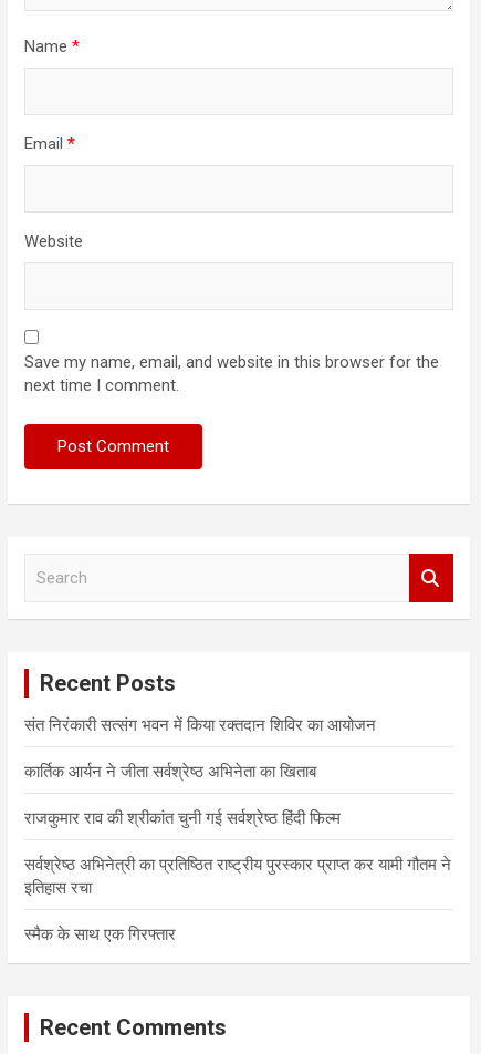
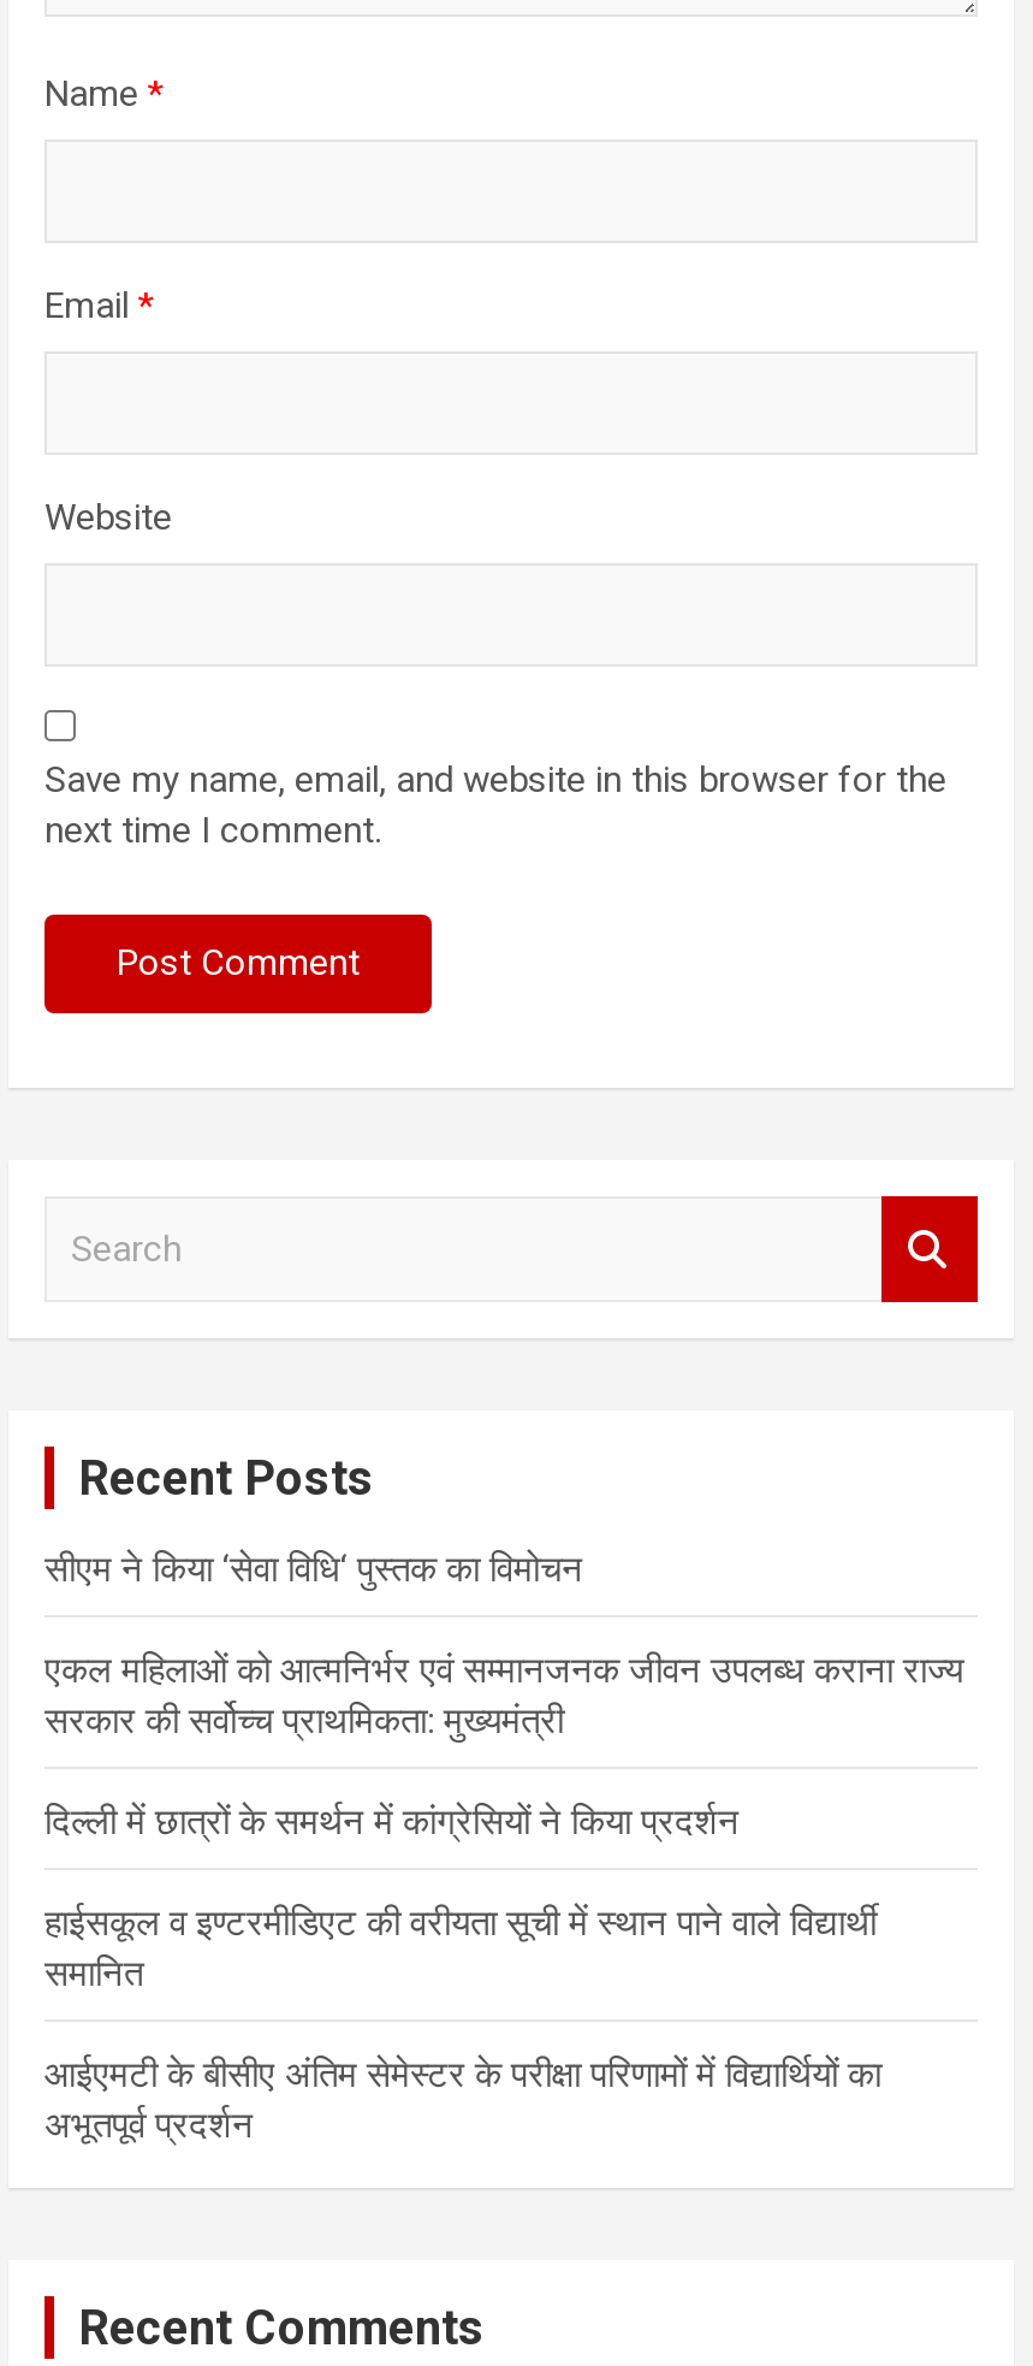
[24,715,376,735] संत निरंकारी सत्संग भवन में किया रक्तदान शिविर का आयोजन -> [44,1546,583,1590] सीएम ने किया ‘सेवा विधि‘ पुस्तक का विमोचन
[24,762,316,782] कार्तिक आर्यन ने जीता सर्वश्रेष्ठ अभिनेता का खिताब -> [44,1648,963,1741] एकल महिलाओं को आत्मनिर्भर एवं सम्मानजनक जीवन उपलब्ध कराना राज्य | सरकार की सर्वोच्च प्राथमिकता: मुख्यमंत्री
[24,808,341,828] राजकुमार राव की श्रीकांत चुनी गई सर्वश्रेष्ठ हिंदी फिल्म -> [44,1799,740,1842] दिल्ली में छात्रों के समर्थन में कांग्रेसियों ने किया प्रदर्शन
[24,855,451,898] सर्वश्रेष्ठ अभिनेत्री का प्रतिष्ठित राष्ट्रीय पुरस्कार प्राप्त कर यामी गौतम ने | इतिहास रचा -> [44,1900,877,1994] हाईसकूल व इण्टरमीडिएट की वरीयता सूची में स्थान पाने वाले विद्यार्थी | समानित
[24,924,176,944] स्मैक के साथ एक गिरफ्तार -> [44,2052,881,2146] आईएमटी के बीसीए अंतिम सेमेस्टर के परीक्षा परिणामों में विद्यार्थियों का | अभूतपूर्व प्रदर्शन

